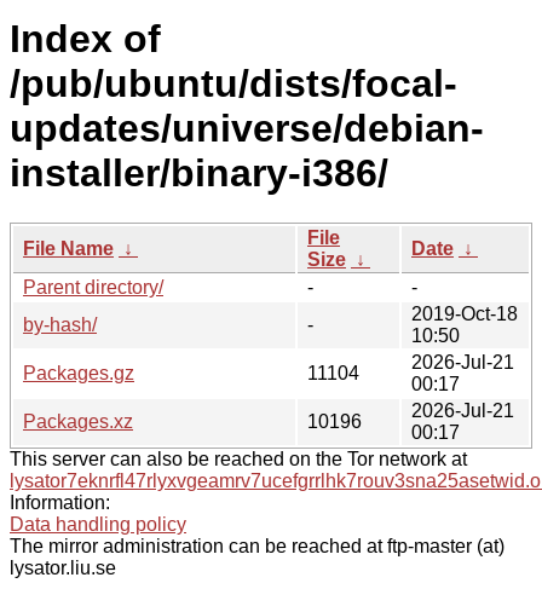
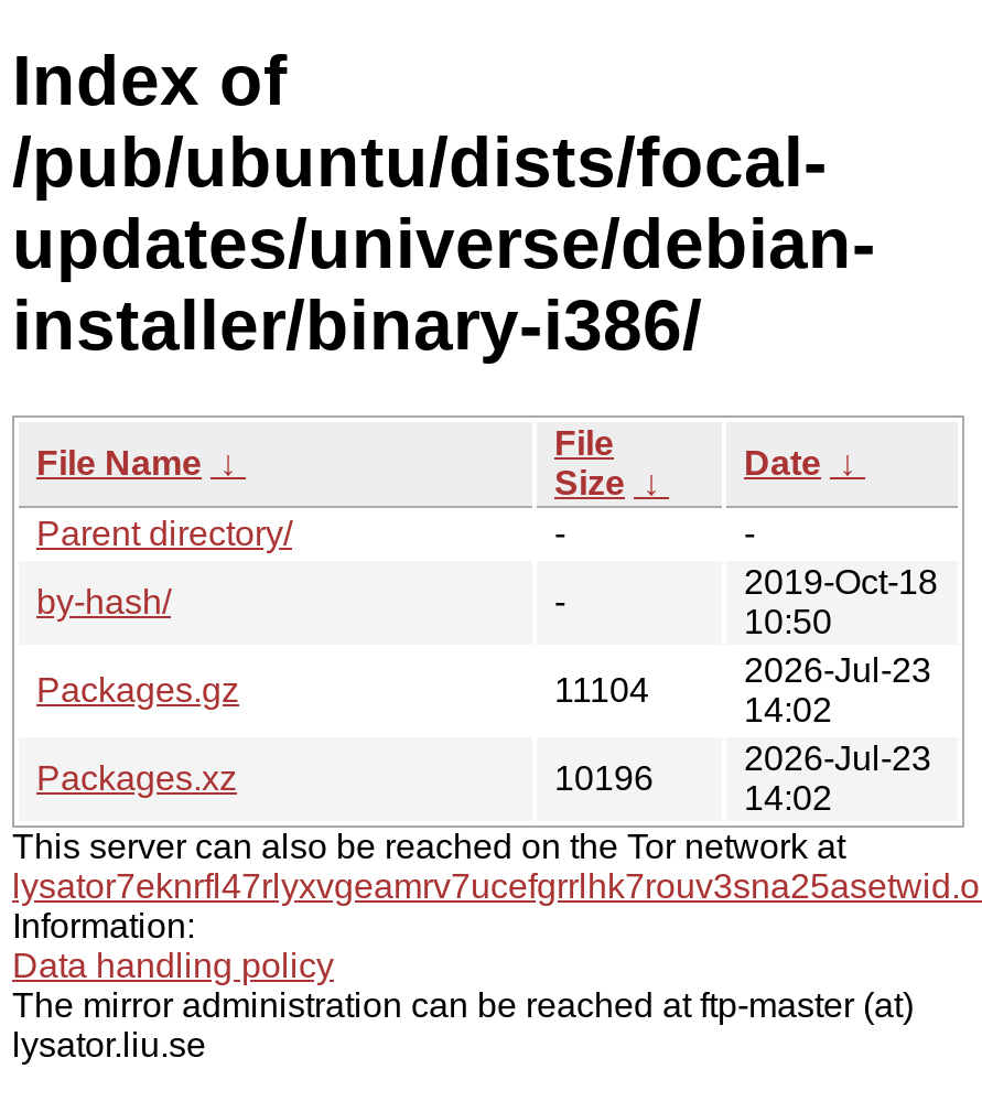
[411,352,514,394] 2026-Jul-21 | 00:17 -> [744,651,931,728] 2026-Jul-23 | 14:02
[411,400,514,443] 2026-Jul-21 | 00:17 -> [744,739,931,816] 2026-Jul-23 | 14:02

